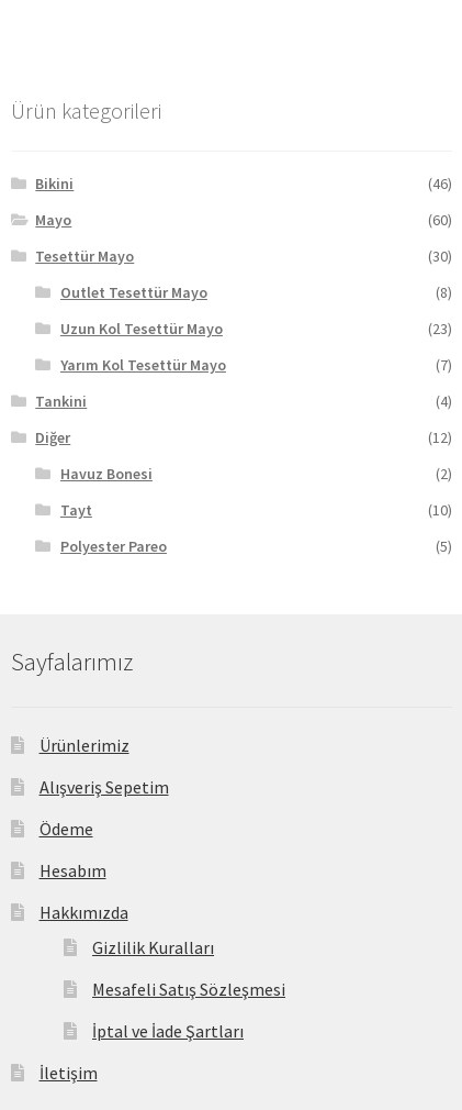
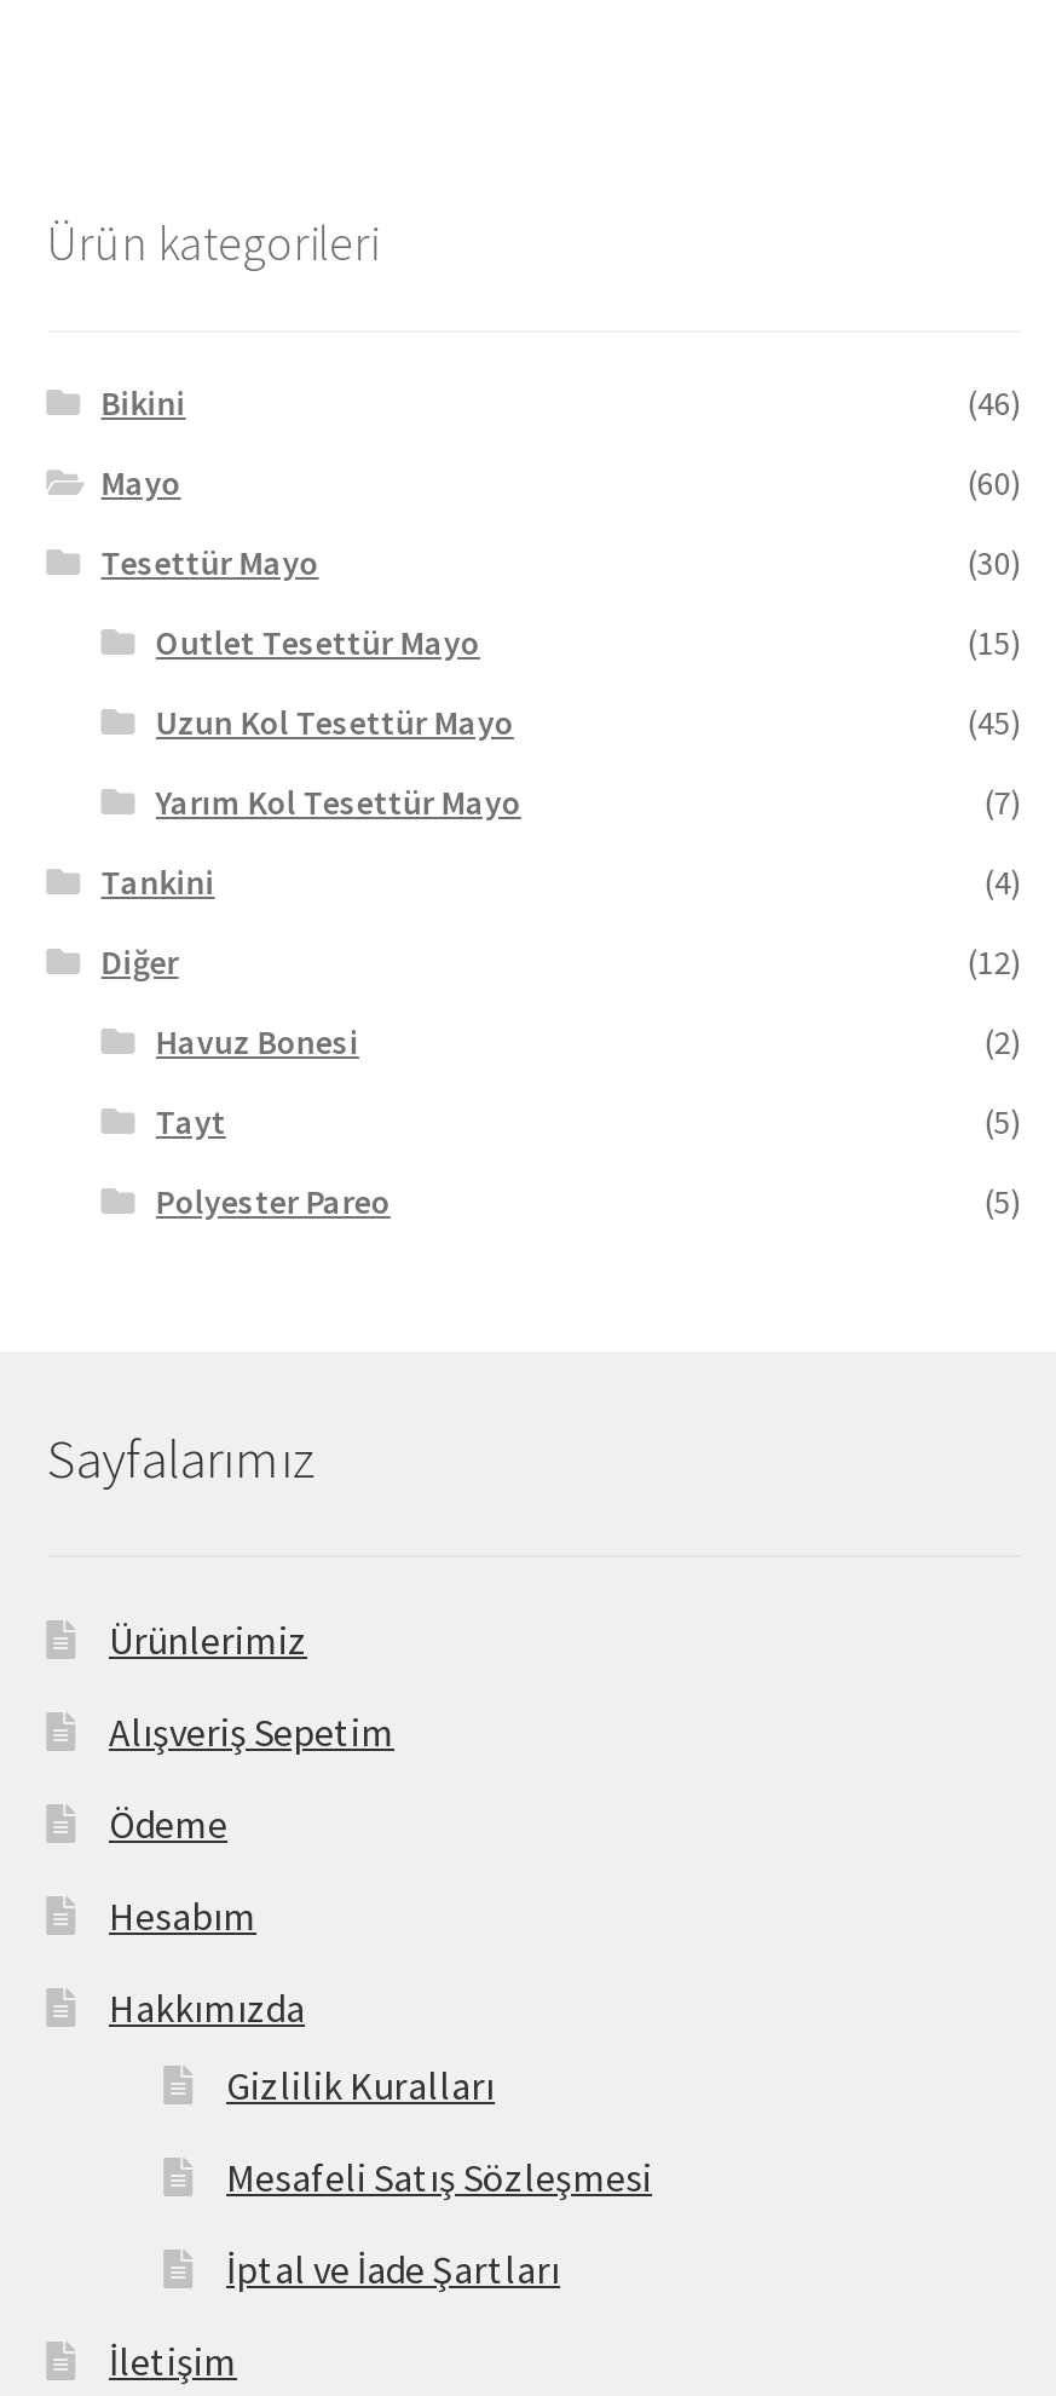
[436,282,453,302] (8) -> [967,621,1021,665] (15)
[428,318,453,338] (23) -> [967,701,1021,745] (45)
[428,500,453,520] (10) -> [984,1100,1021,1144] (5)

